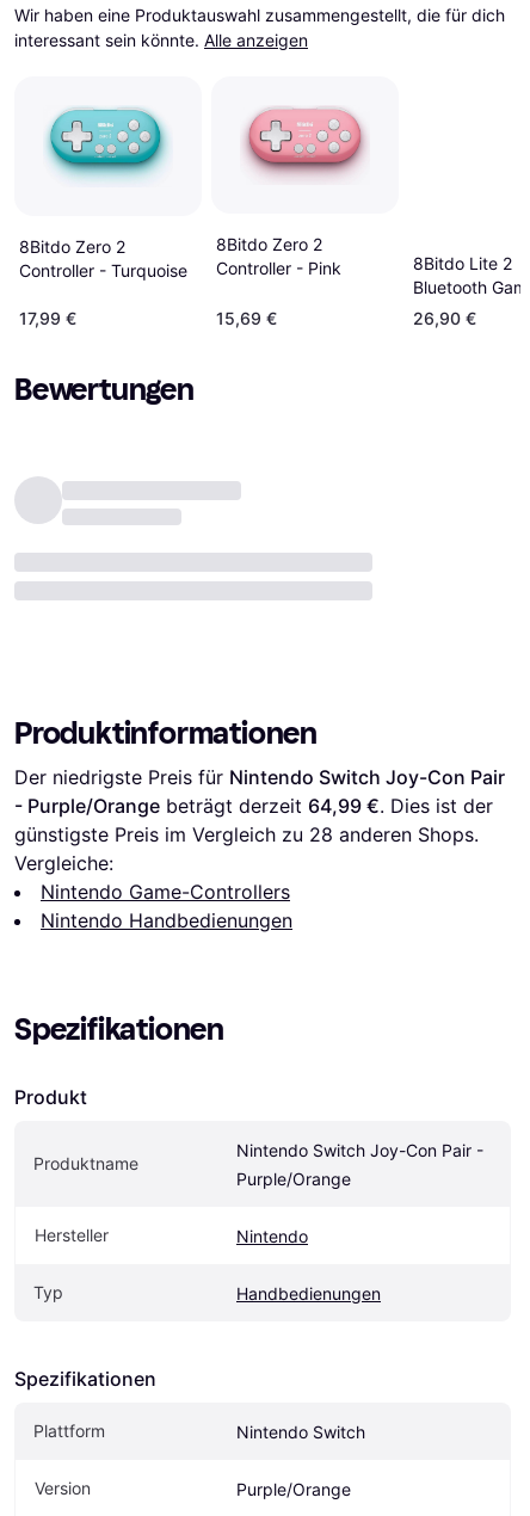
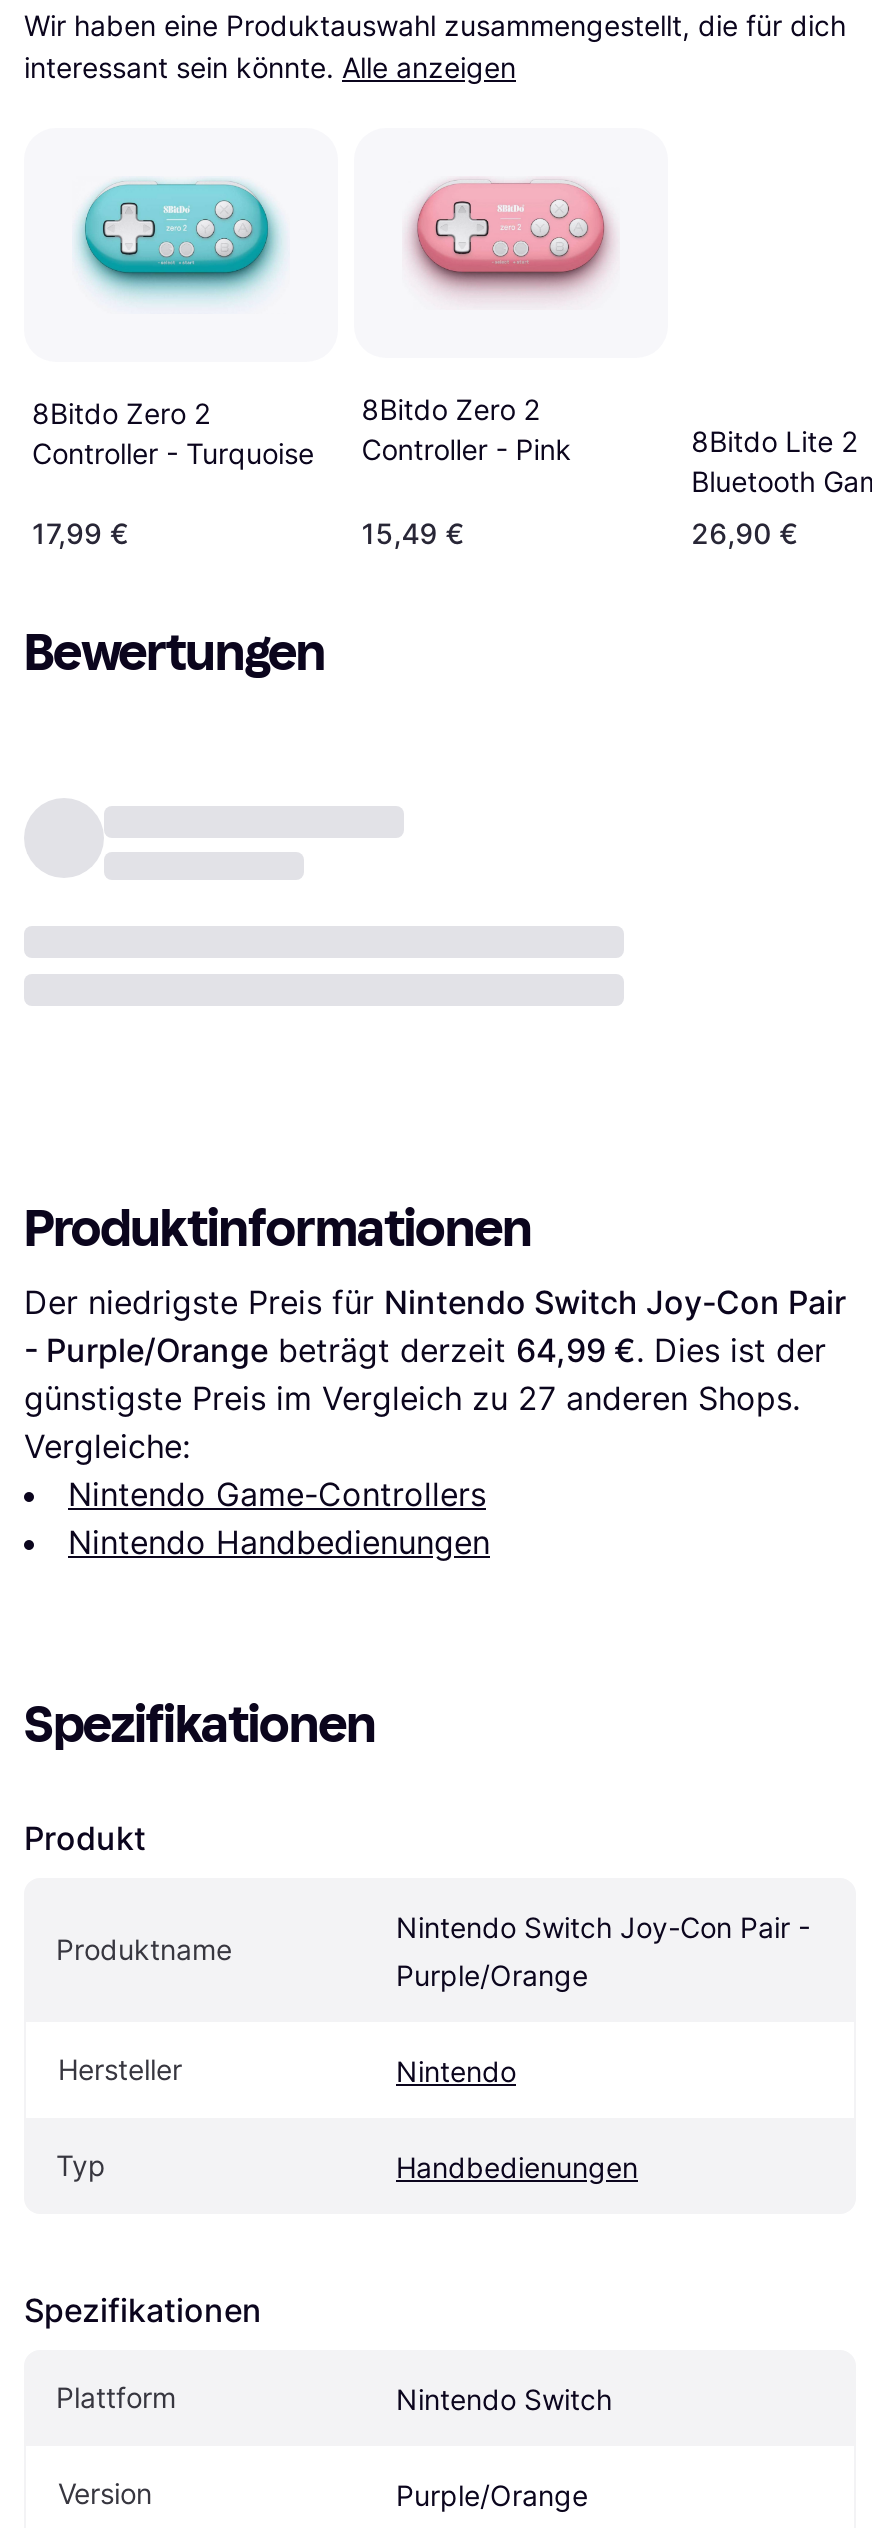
[216,307,277,328] 15,69 € -> [362,515,464,549] 15,49 €
[14,822,479,846] günstigste Preis im Vergleich zu 28 anderen Shops. -> [24,1377,800,1417] günstigste Preis im Vergleich zu 27 anderen Shops.

